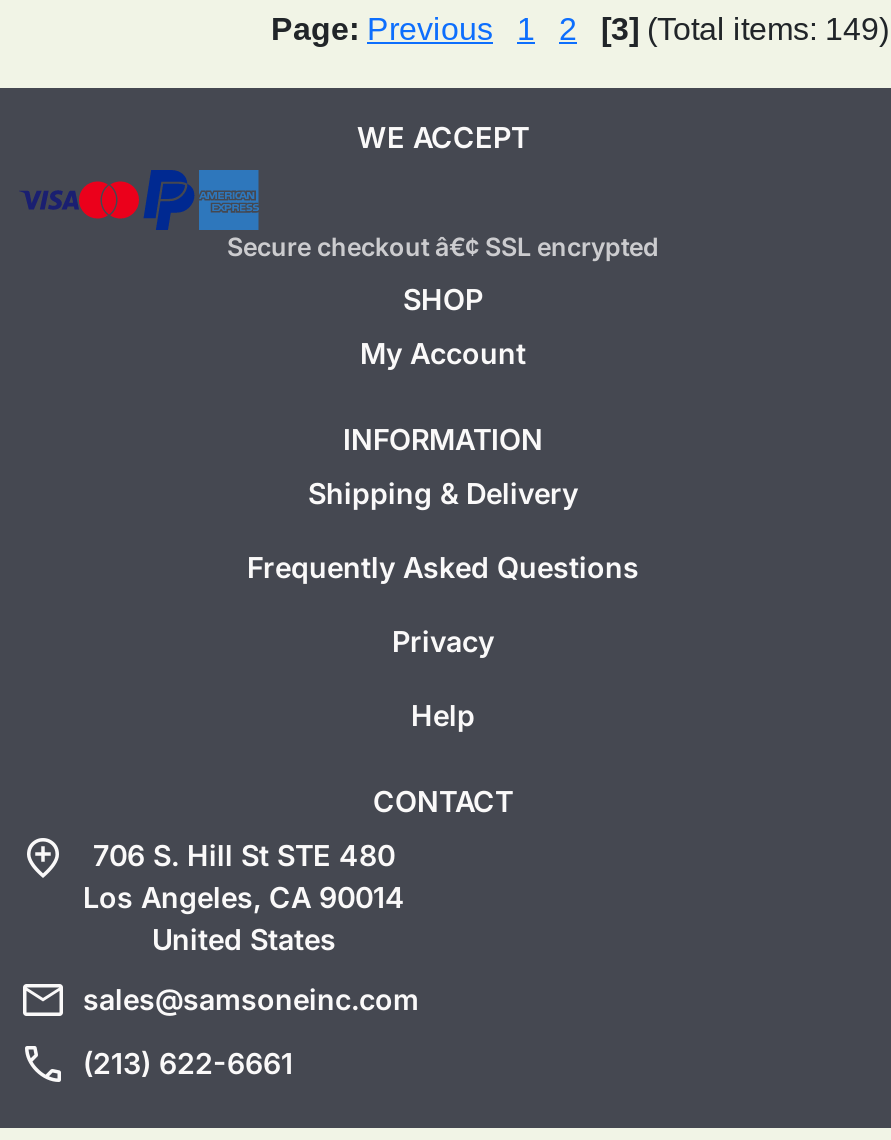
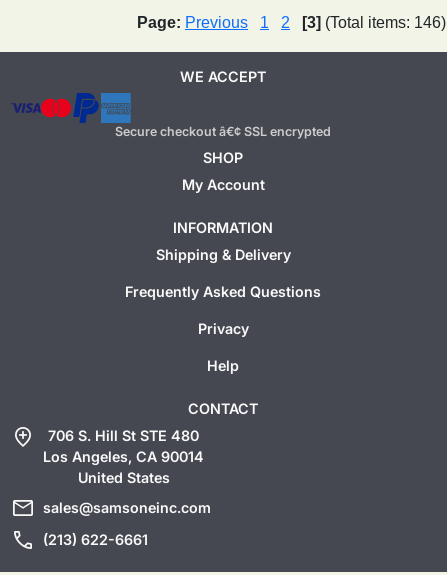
[271,12,889,46] Page: Previous 1 2 [3] (Total items: 149) -> [137,14,446,31] Page: Previous 1 2 [3] (Total items: 146)

